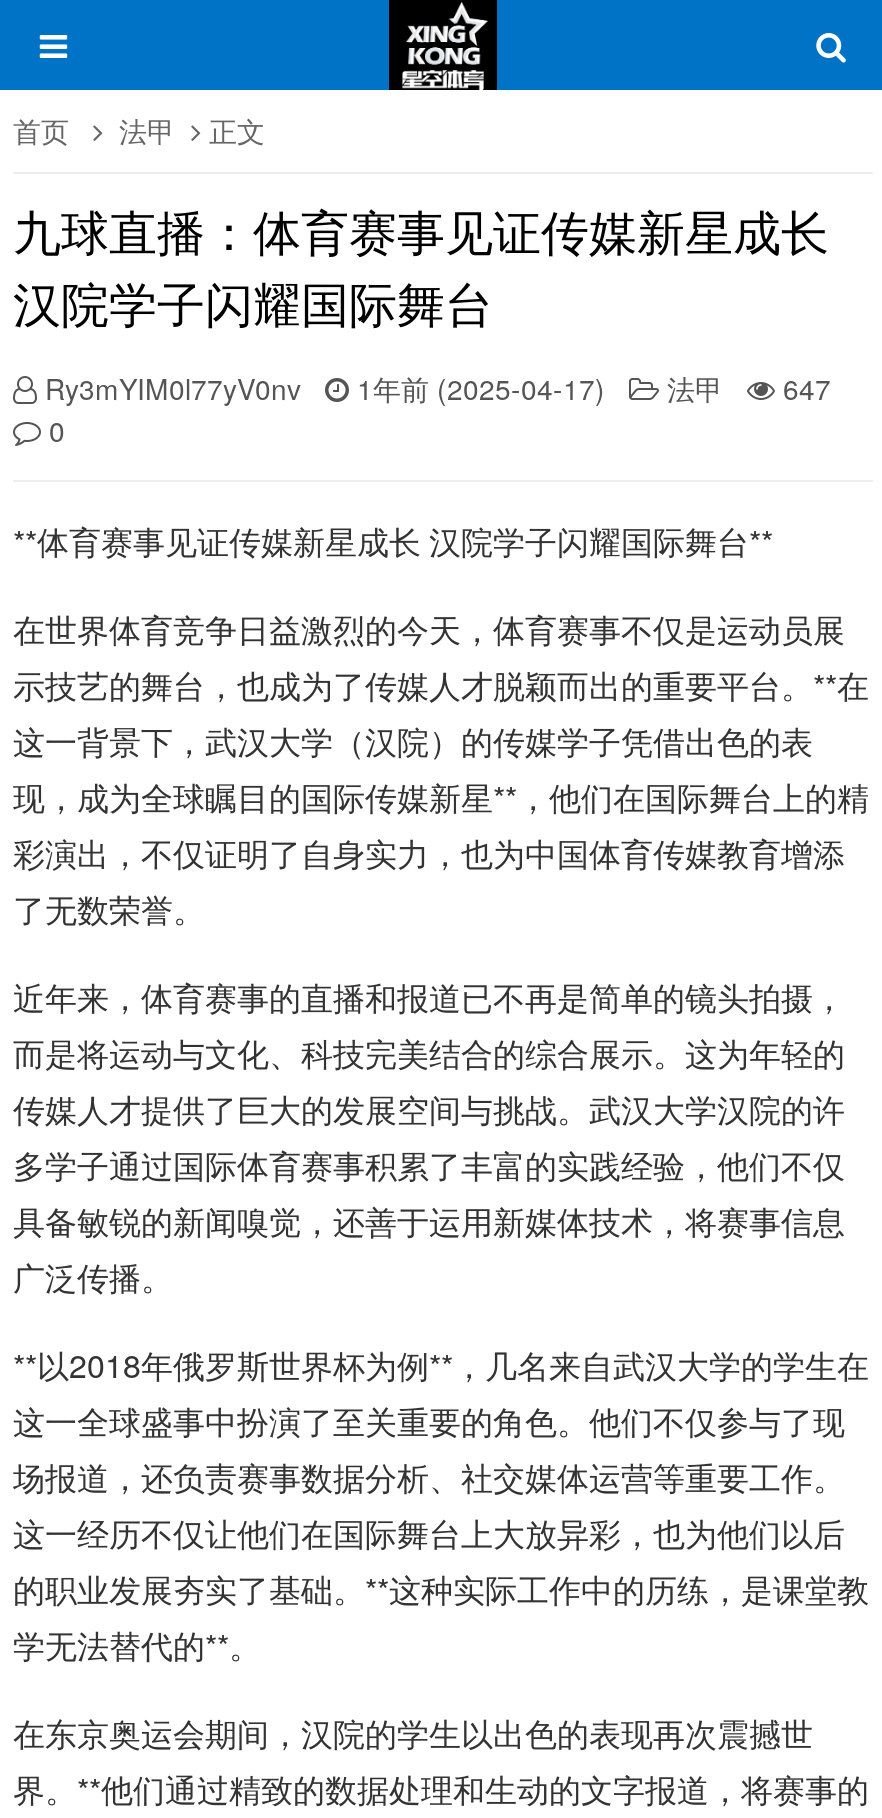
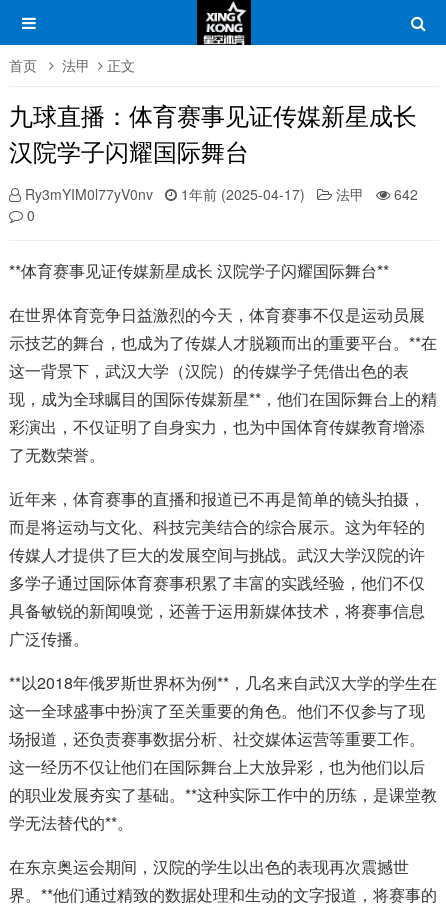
[45,368,831,408] Ry3mYIM0l77yV0nv 1年前 (2025-04-17) 法甲 647 -> [25,184,418,204] Ry3mYIM0l77yV0nv 1年前 (2025-04-17) 法甲 642

